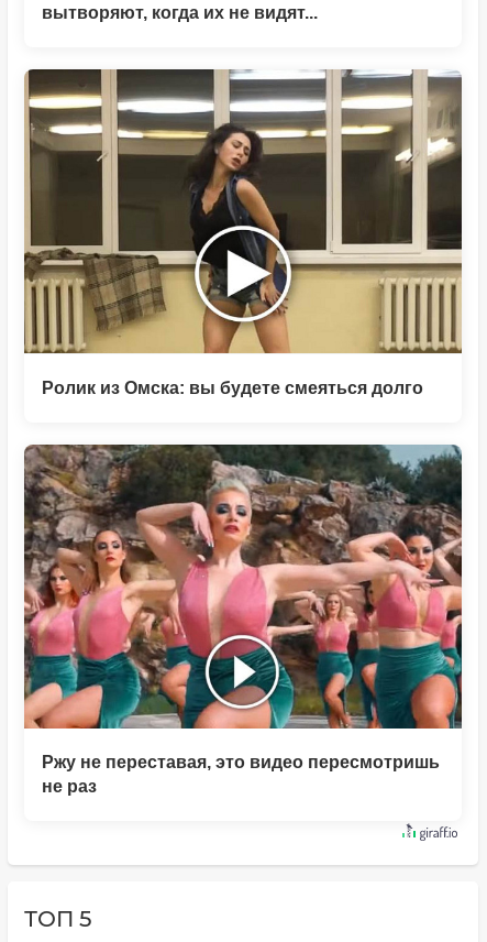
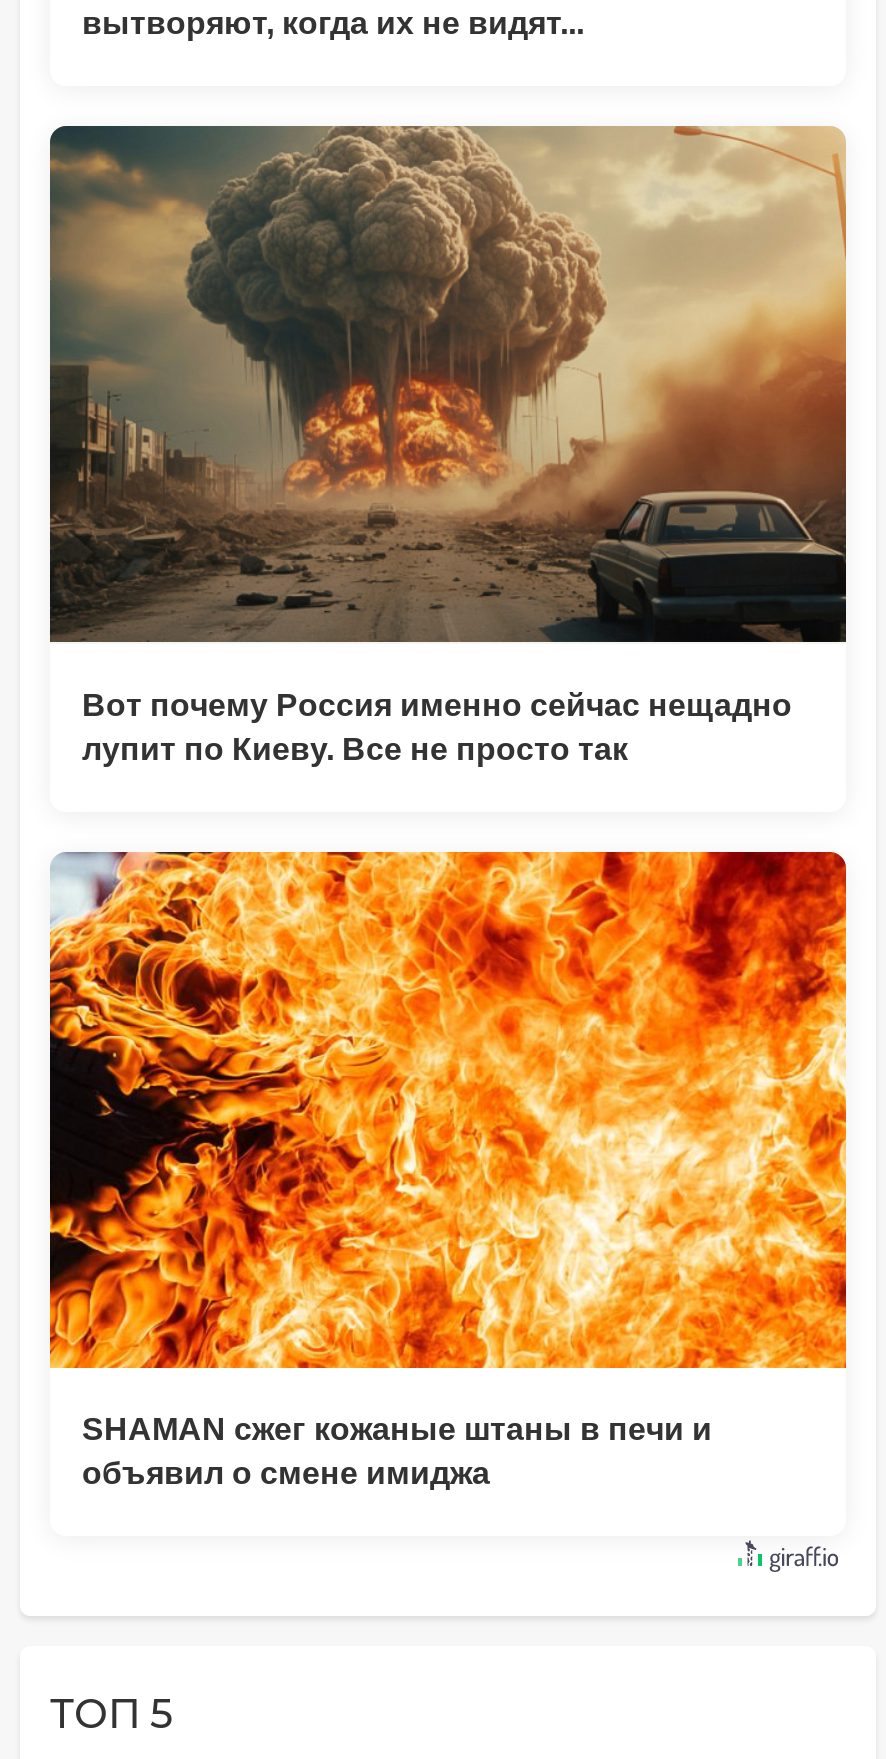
[23,68,463,397] [image] | Ролик из Омска: вы будете смеяться долго -> [48,124,848,765] [image] | Вот почему Россия именно сейчас нещадно | лупит по Киеву. Все не просто так
[23,443,463,796] [image] | Ржу не переставая, это видео пересмотришь | не раз -> [48,850,848,1491] [image] | SHAMAN сжег кожаные штаны в печи и | объявил о смене имиджа

